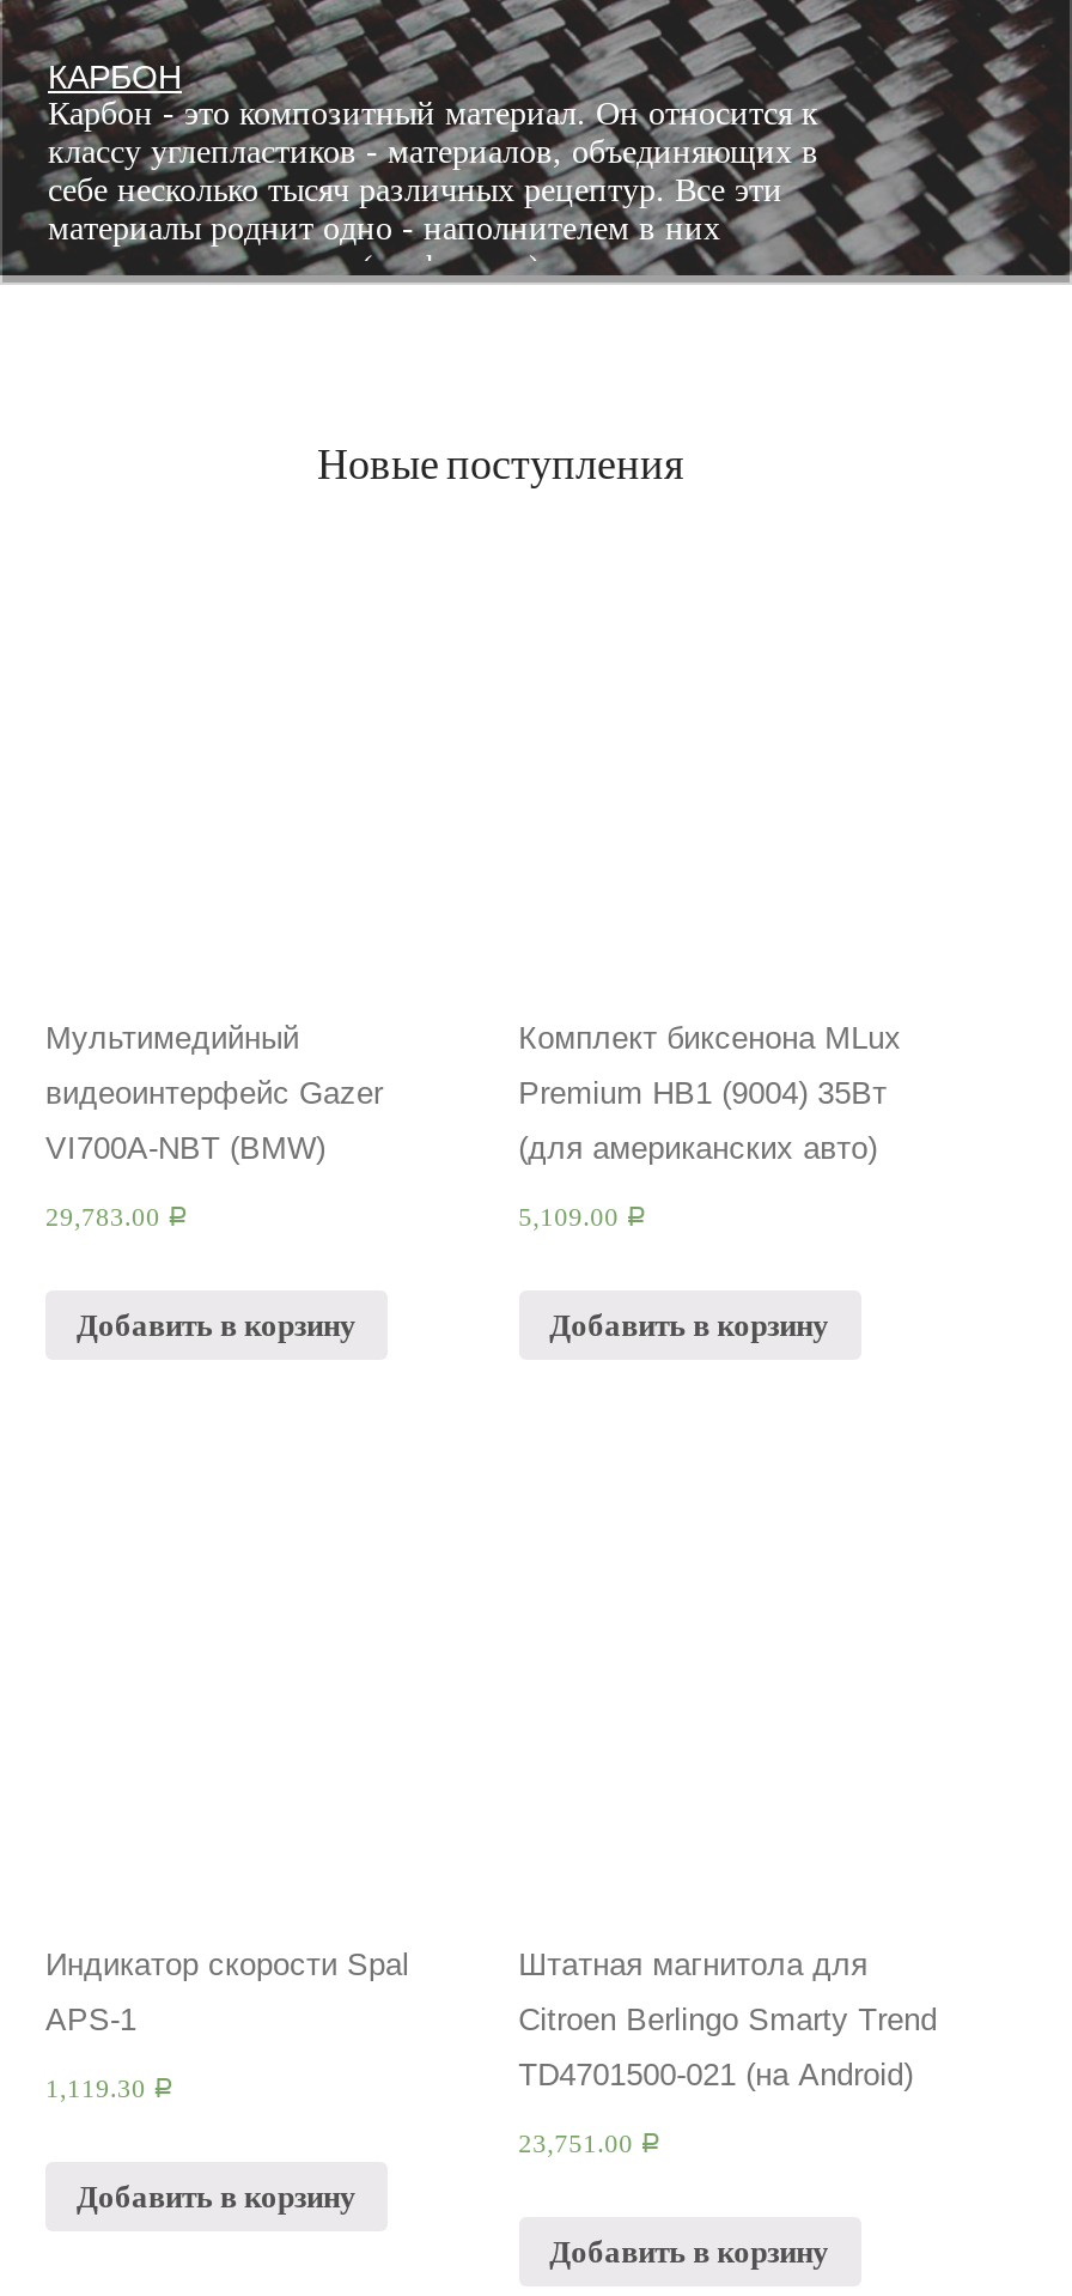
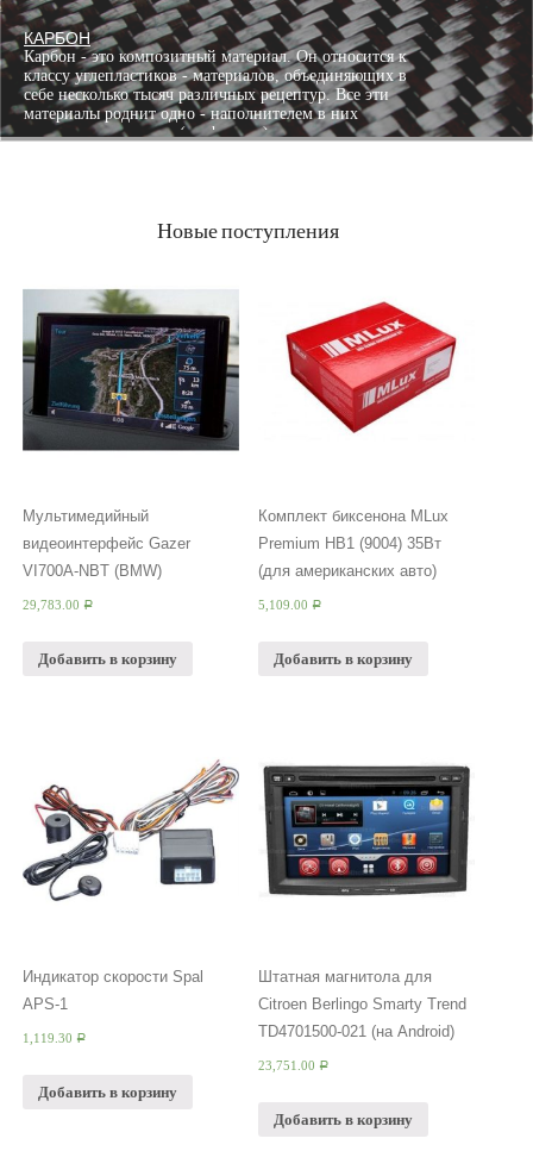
none -> [21,288,240,452] [image]
none -> [284,300,458,434] [image]
none -> [21,759,240,902] [image]
none -> [263,764,471,896] [image]

